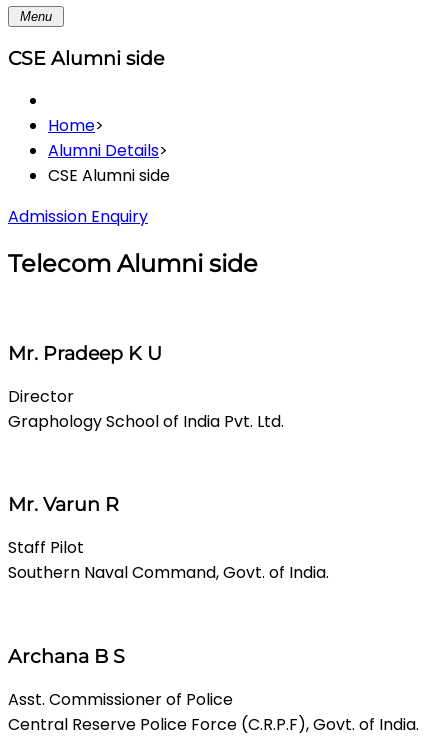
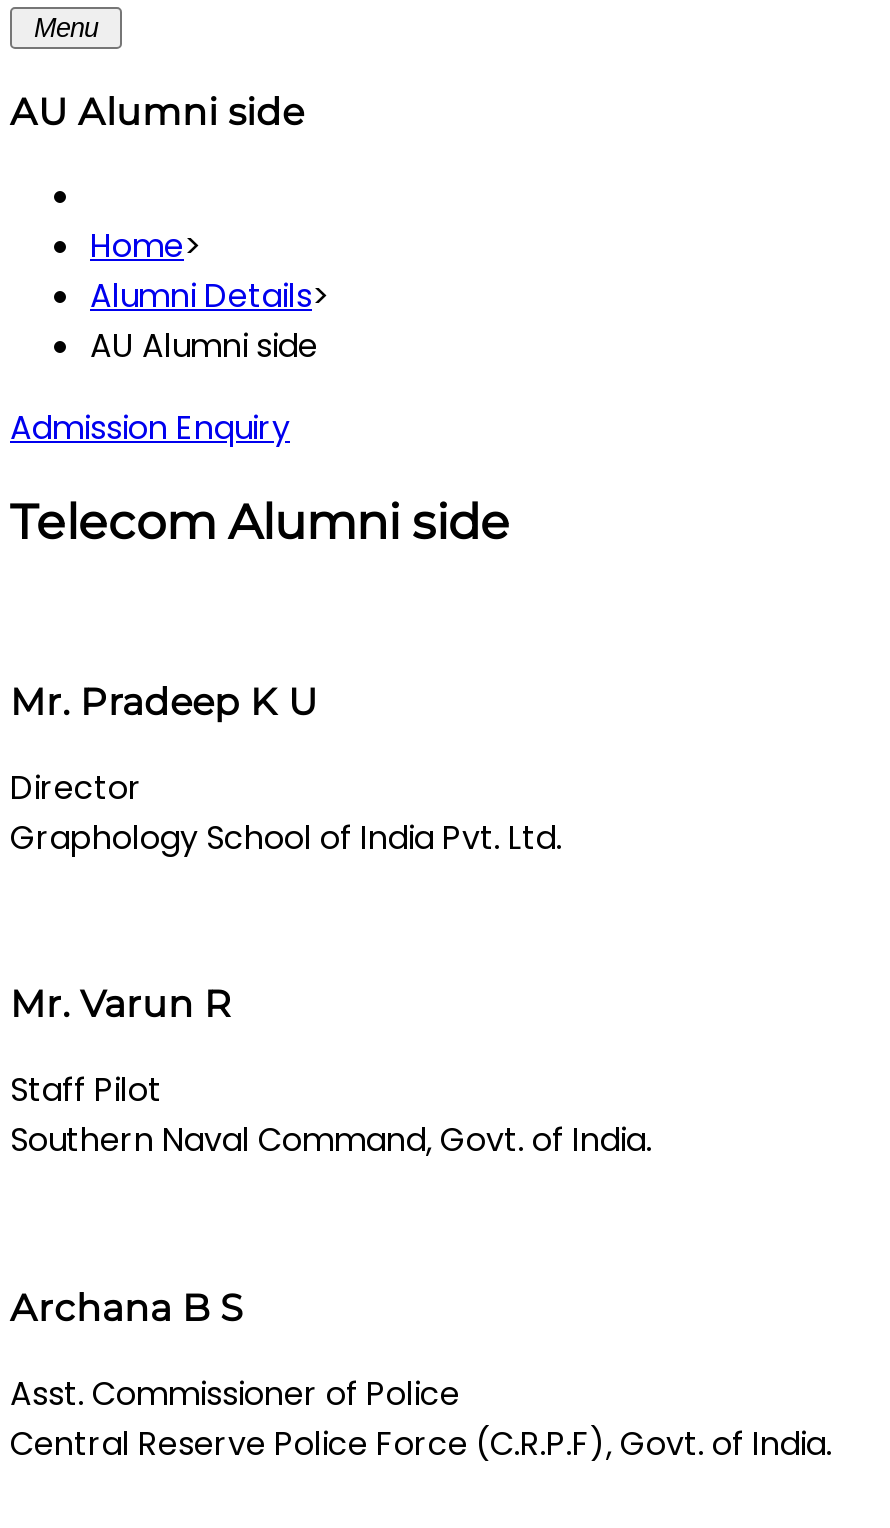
[8,47,164,70] CSE Alumni side -> [10,88,304,134] AU Alumni side
[48,164,170,187] CSE Alumni side -> [90,324,318,370] AU Alumni side

